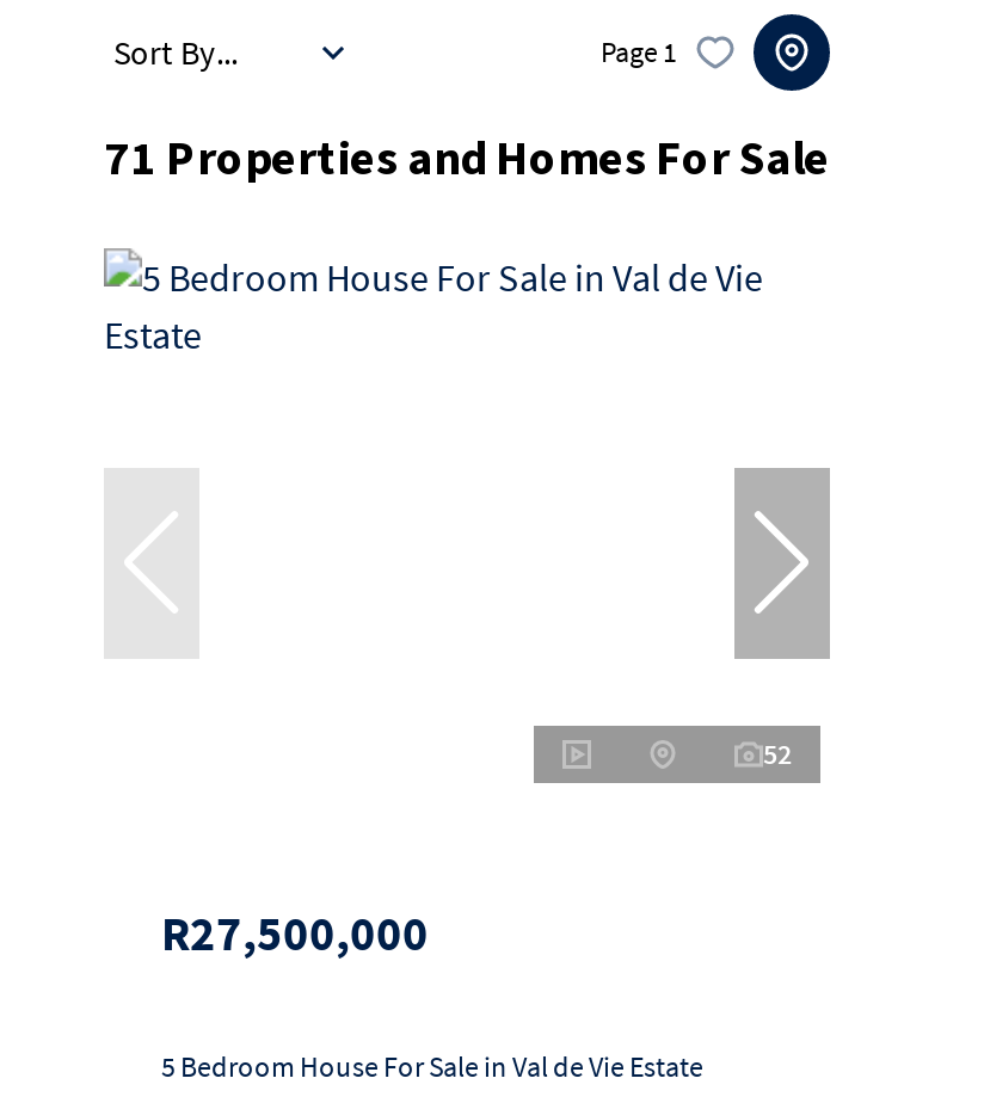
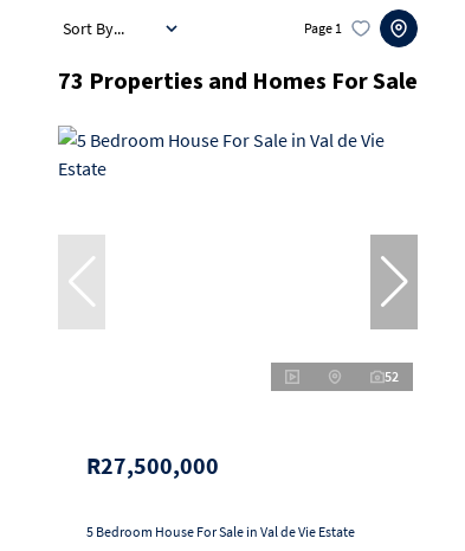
[104,127,830,193] 71 Properties and Homes For Sale -> [58,65,418,98] 73 Properties and Homes For Sale

